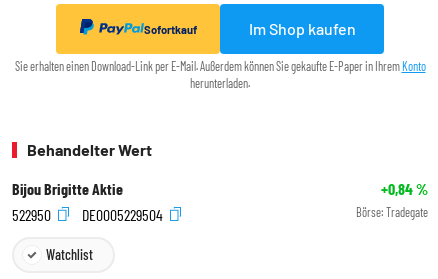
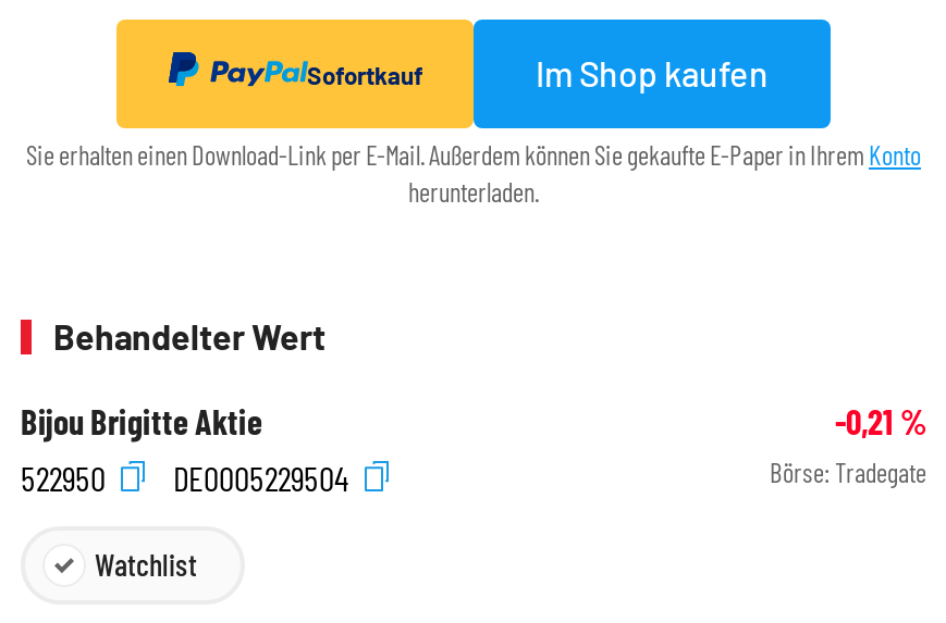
[381,179,428,198] +0,84% -> [835,401,926,442] -0,21%

